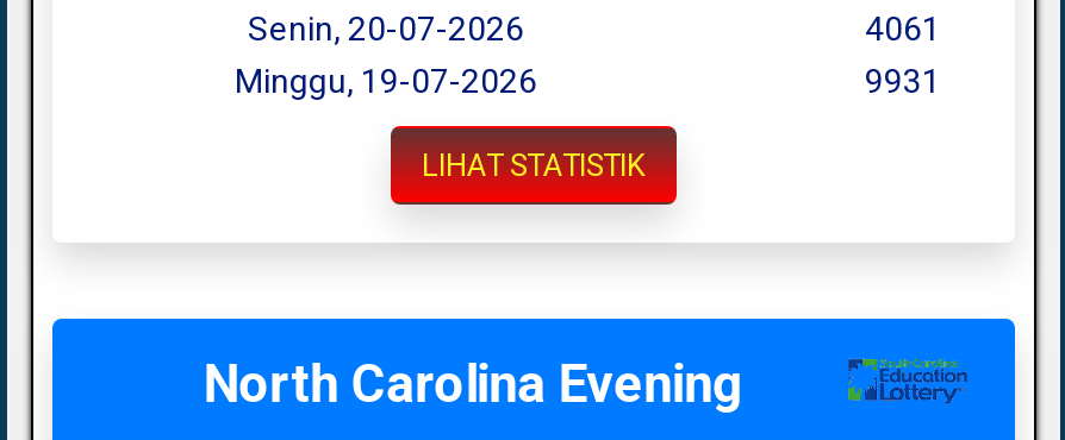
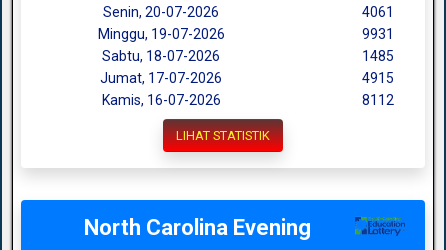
none -> [100,48,394,108] Sabtu, 18-07-2026 | 1485 | Jumat, 17-07-2026 | 4915 | Kamis, 16-07-2026 | 8112

